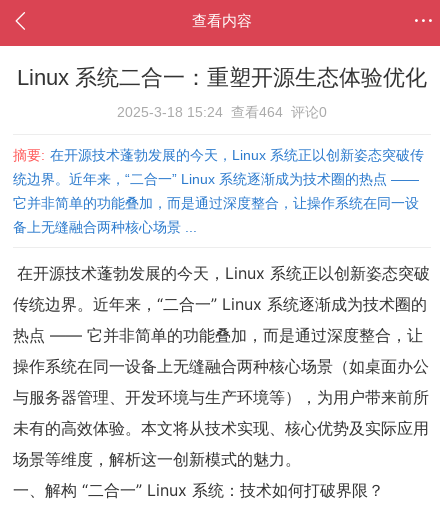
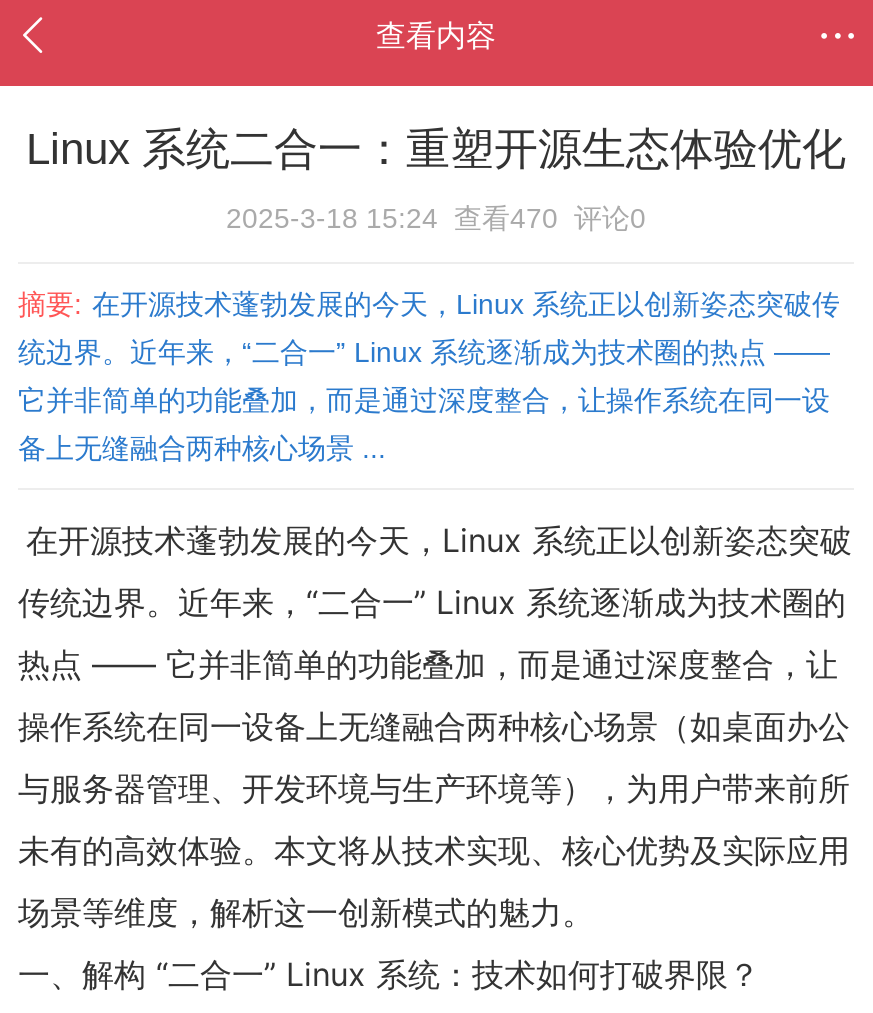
[117,104,327,120] 2025-3-18 15:24 查看464 评论0 -> [226,202,646,234] 2025-3-18 15:24 查看470 评论0

